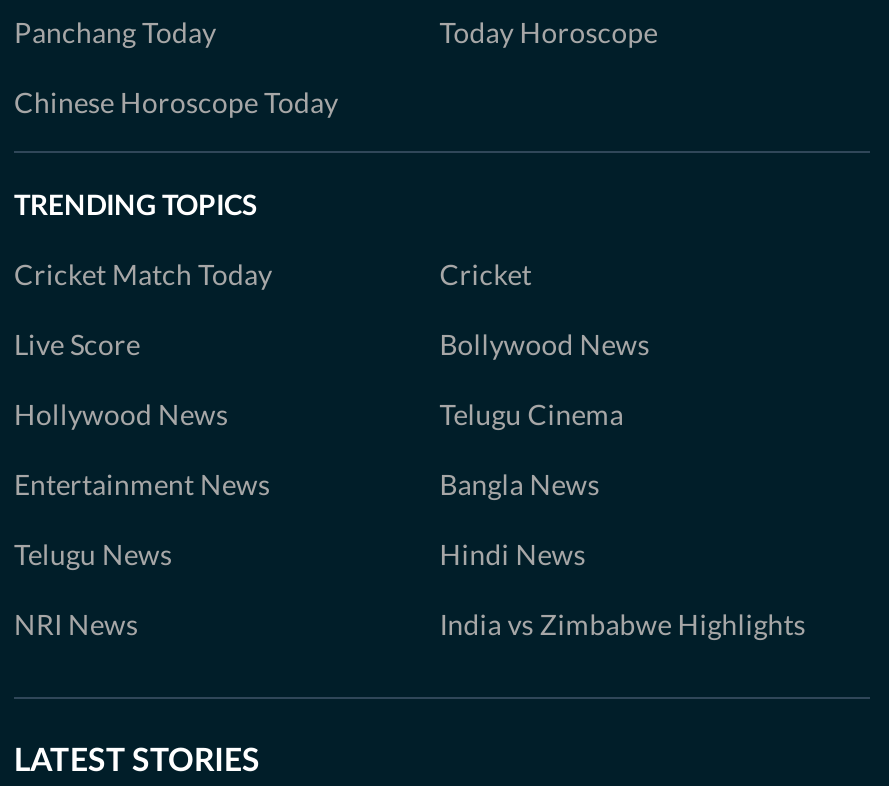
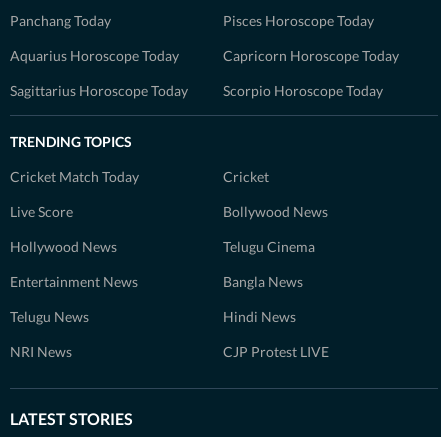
[14,15,657,119] Today Horoscope | Chinese Horoscope Today -> [10,12,399,99] Pisces Horoscope Today | Aquarius Horoscope Today | Capricorn Horoscope Today | Sagittarius Horoscope Today | Scorpio Horoscope Today
[439,607,805,641] India vs Zimbabwe Highlights -> [223,343,329,360] CJP Protest LIVE

